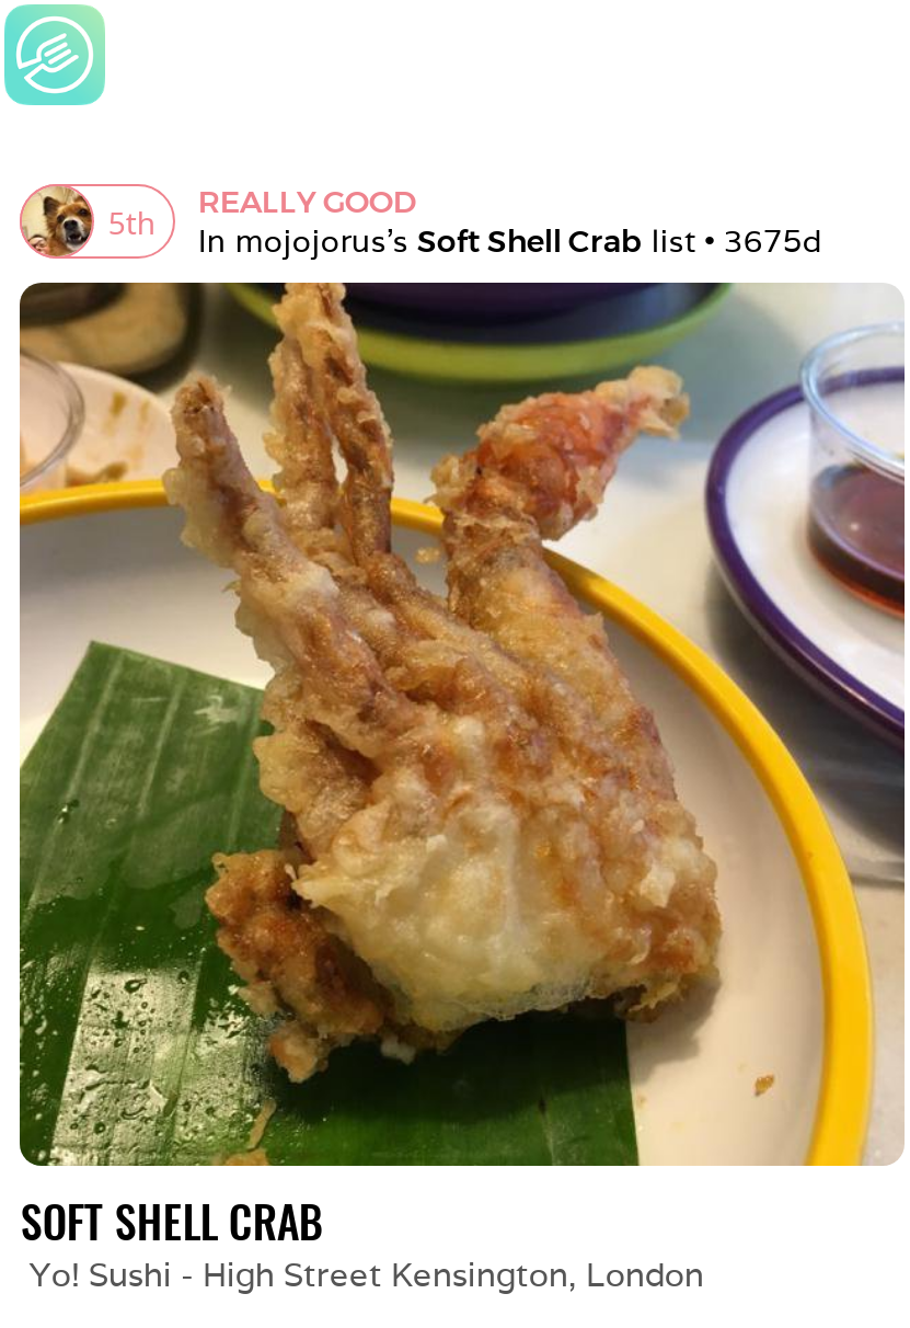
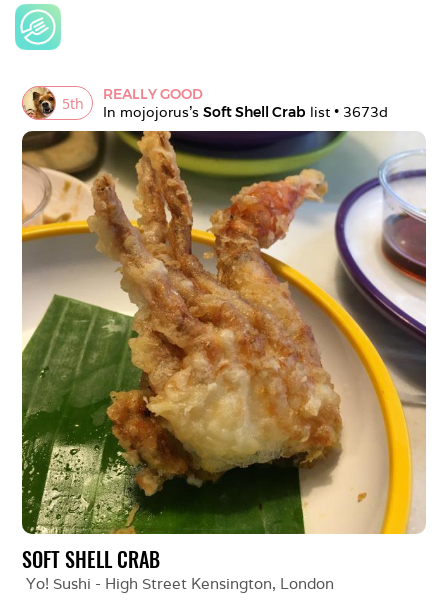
[198,221,822,261] In mojojorus's Soft Shell Crab list • 3675d -> [103,103,388,121] In mojojorus's Soft Shell Crab list • 3673d

